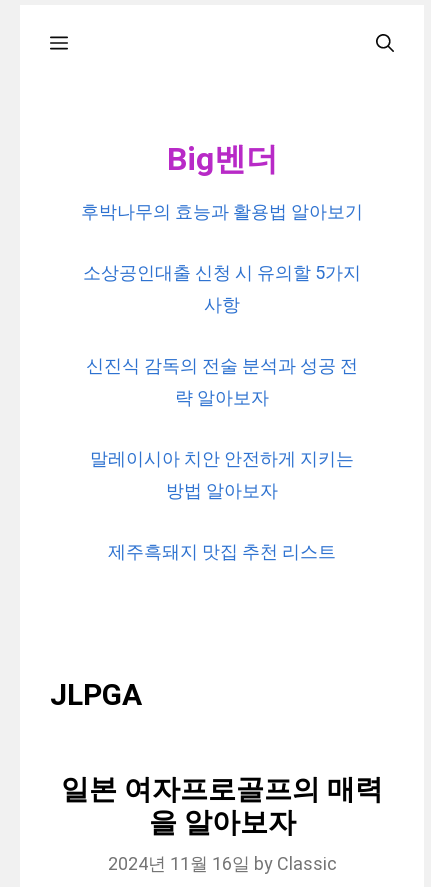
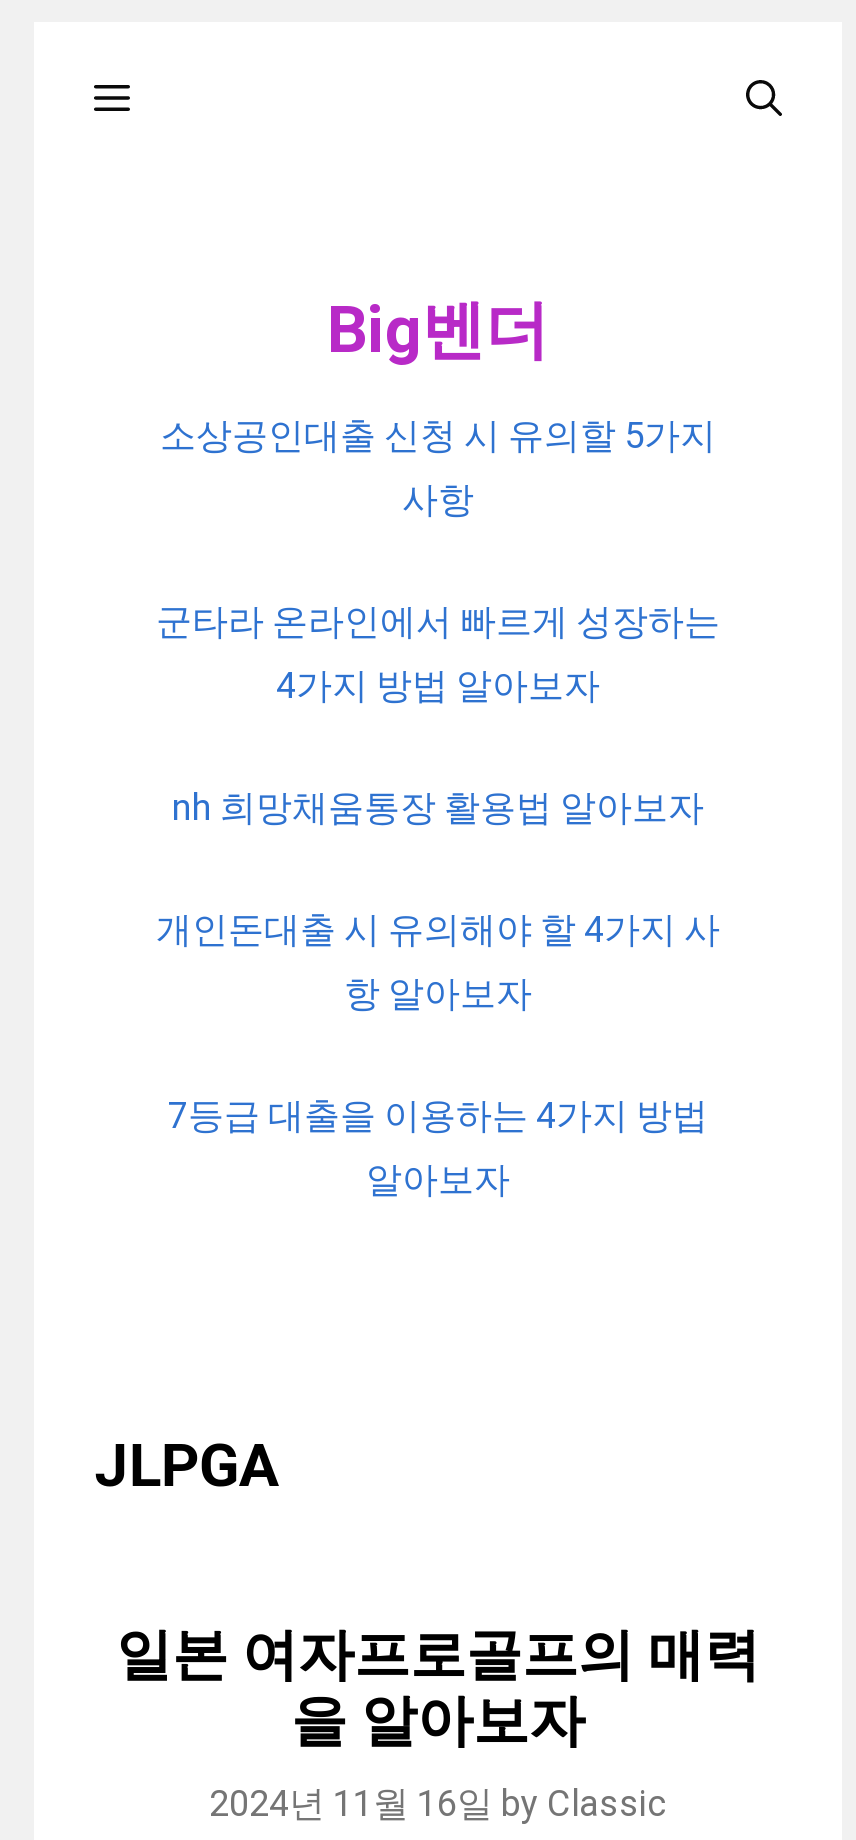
[81,201,363,222] 후박나무의 효능과 활용법 알아보기 -> none
moved [83,262,361,315] -> [160,415,716,521]: 소상공인대출 신청 시 유의할 5가지 | 사항
[86,355,358,562] 신진식 감독의 전술 분석과 성공 전 | 략 알아보자 | 말레이시아 치안 안전하게 지키는 | 방법 알아보자 | 제주흑돼지 맛집 추천 리스트 -> [156,601,720,1201] 군타라 온라인에서 빠르게 성장하는 | 4가지 방법 알아보자 | nh 희망채움통장 활용법 알아보자 | 개인돈대출 시 유의해야 할 4가지 사 | 항 알아보자 | 7등급 대출을 이용하는 4가지 방법 | 알아보자

